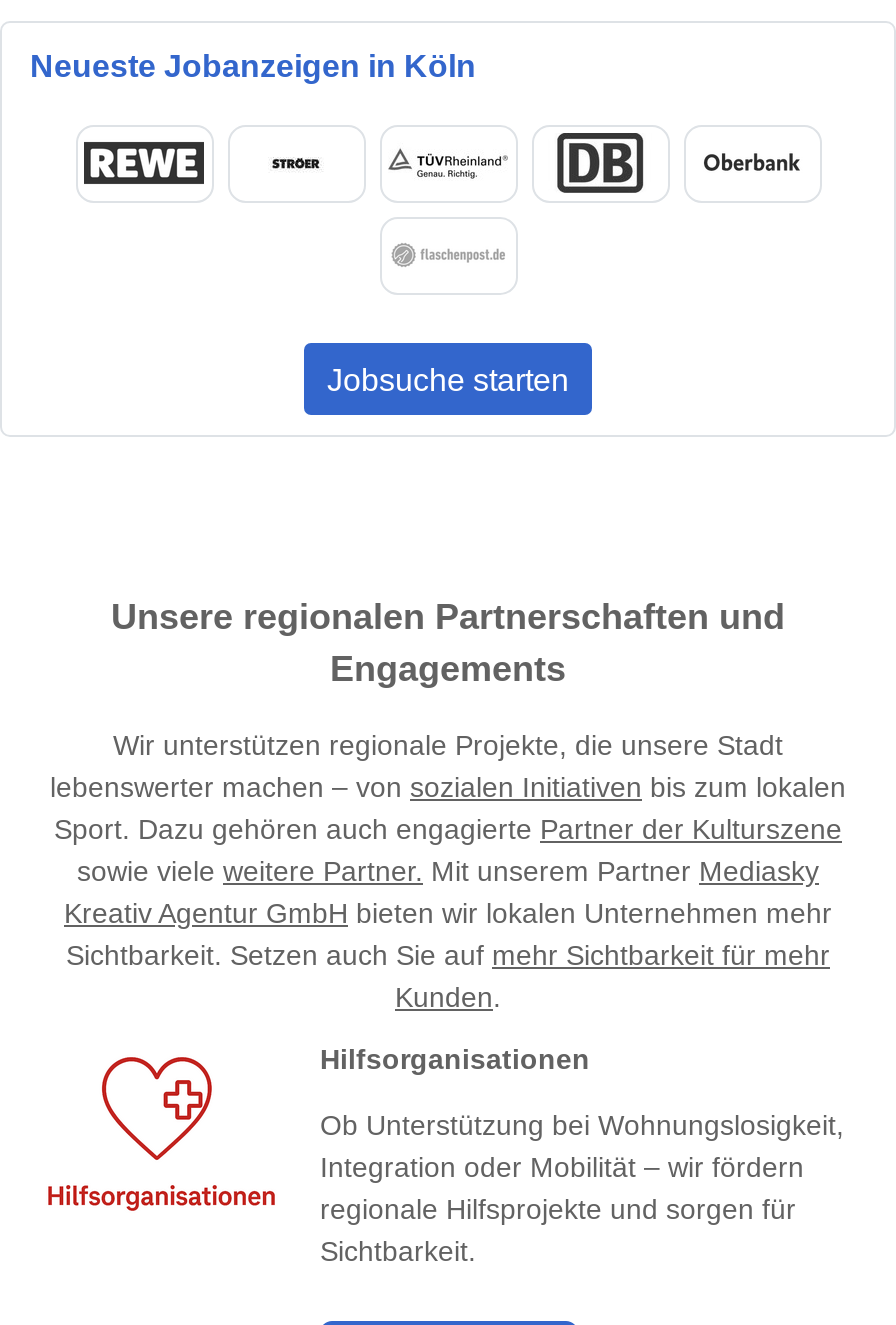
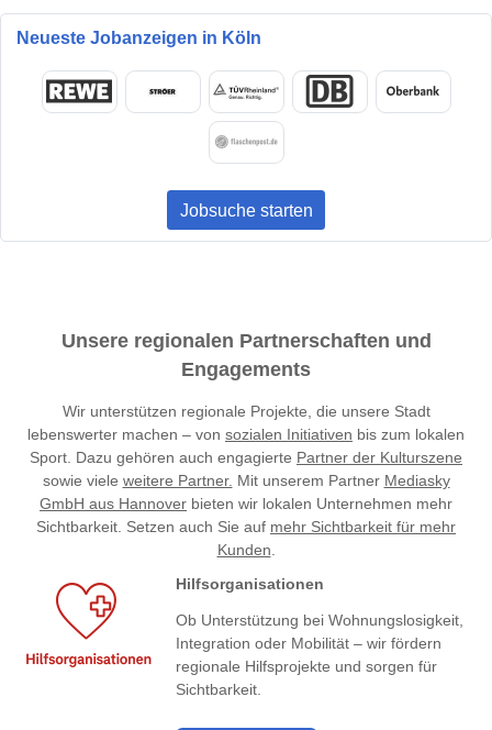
[64,896,832,928] Kreativ Agentur GmbH bieten wir lokalen Unternehmen mehr -> [40,494,452,512] GmbH aus Hannover bieten wir lokalen Unternehmen mehr

